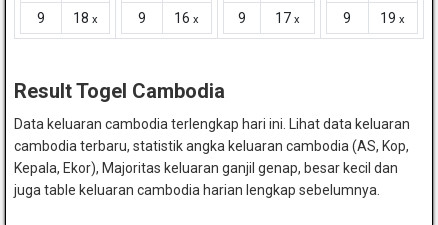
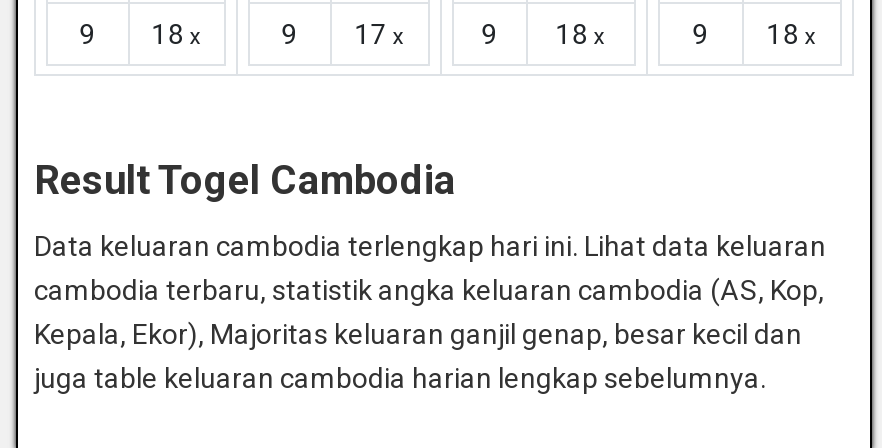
[138,10,199,26] 9 16 x -> [282,18,405,50] 9 17 x
[238,10,300,26] 9 17 x -> [482,18,606,50] 9 18 x
[343,10,405,26] 9 19 x -> [693,18,817,50] 9 18 x

